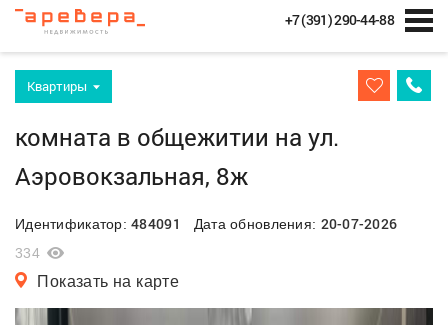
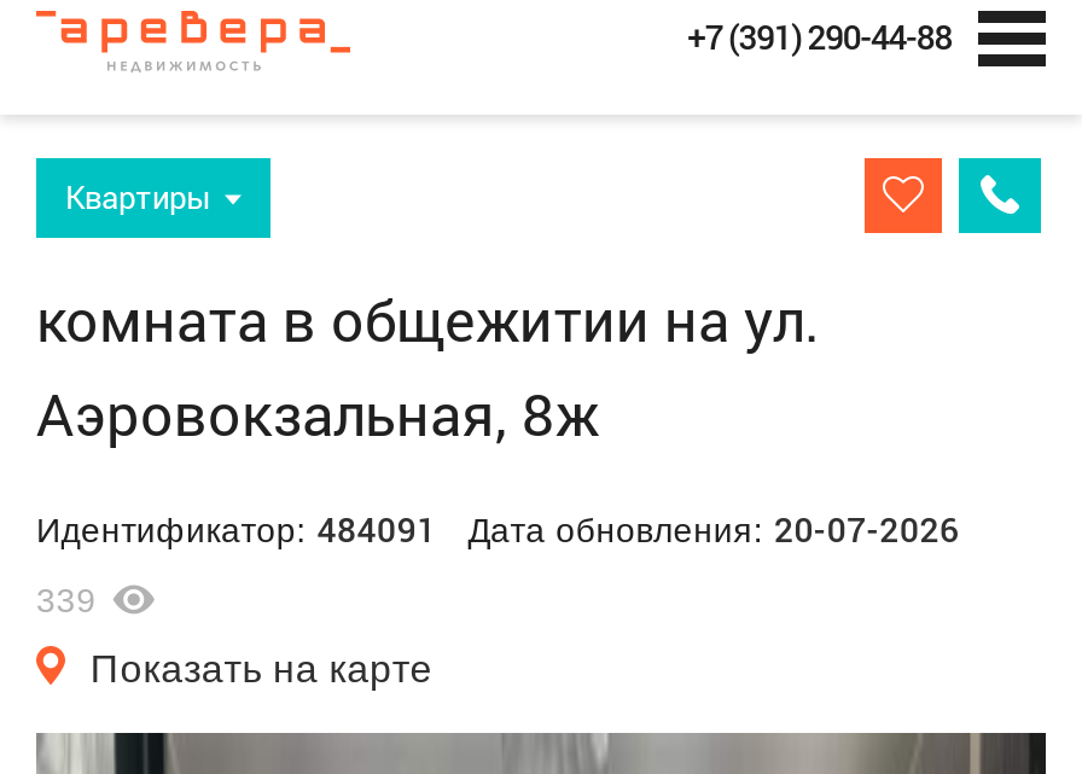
[15,245,40,261] 334 -> [36,581,96,619] 339

